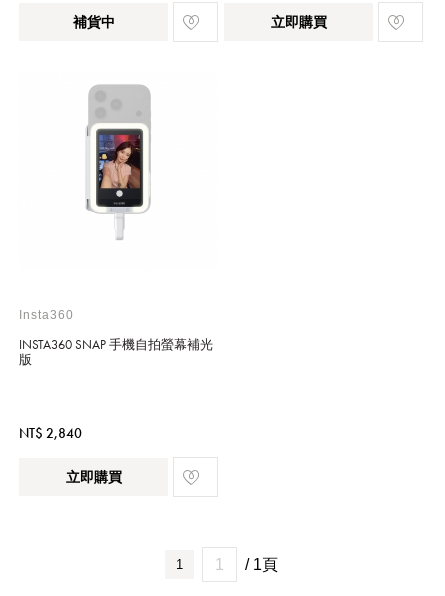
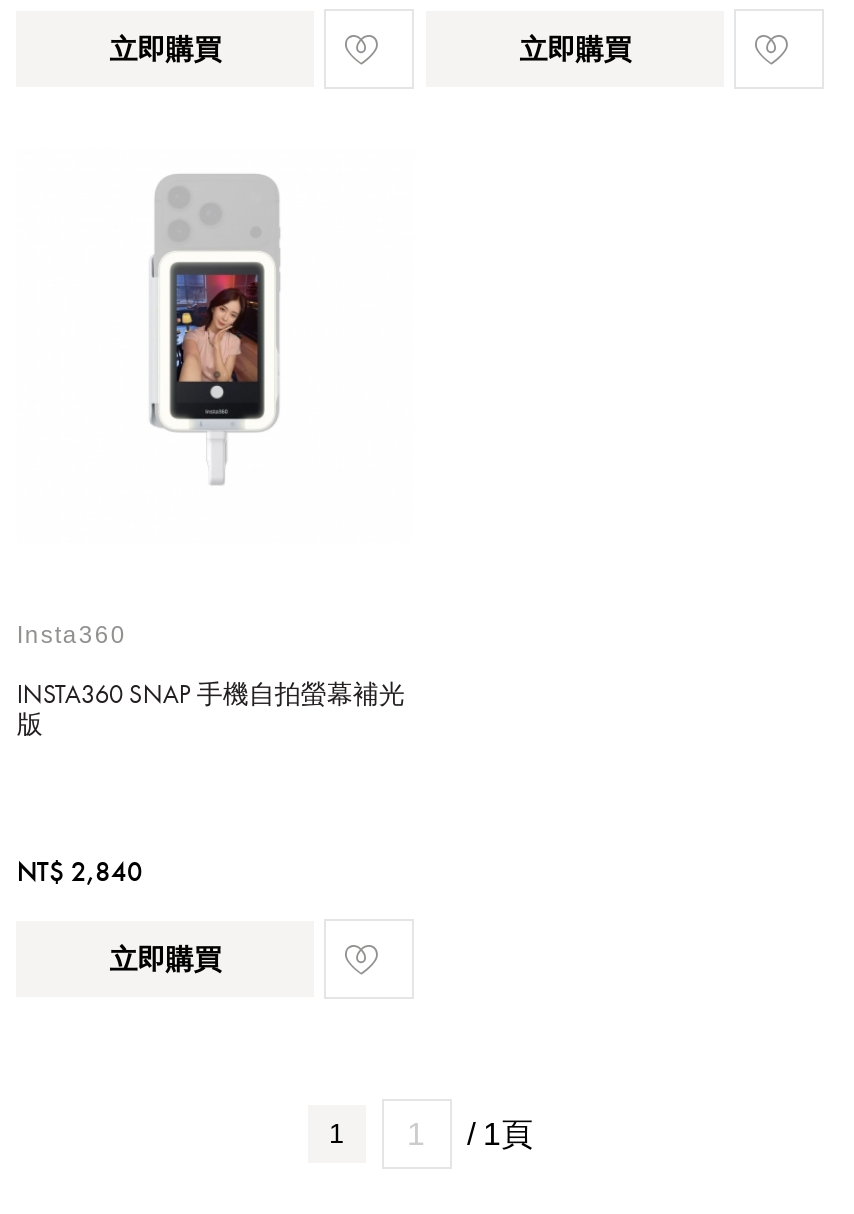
[73,14,115,30] 補貨中 -> [109,33,221,65] 立即購買

